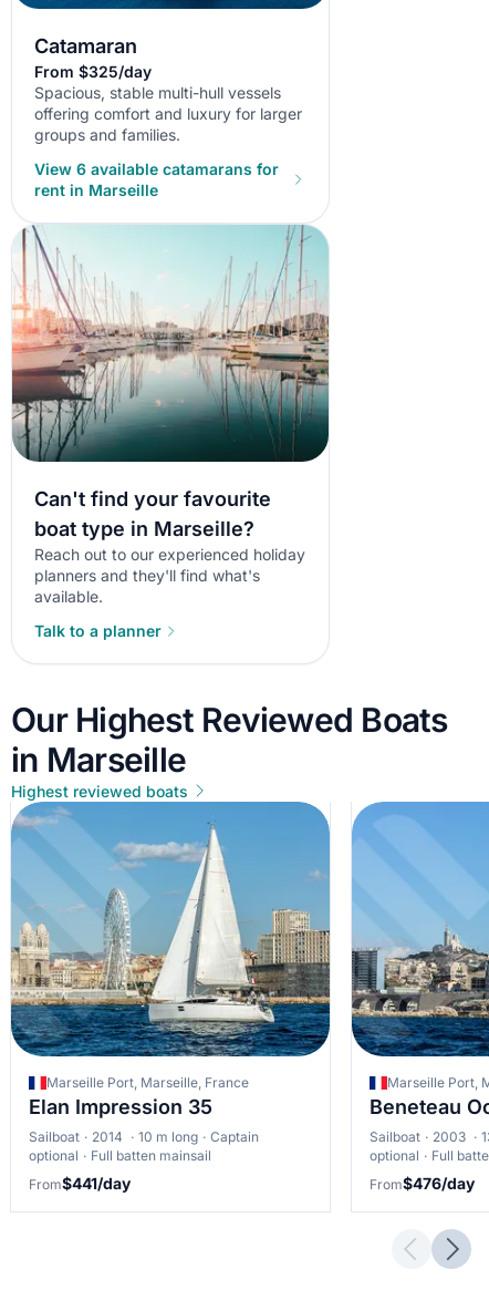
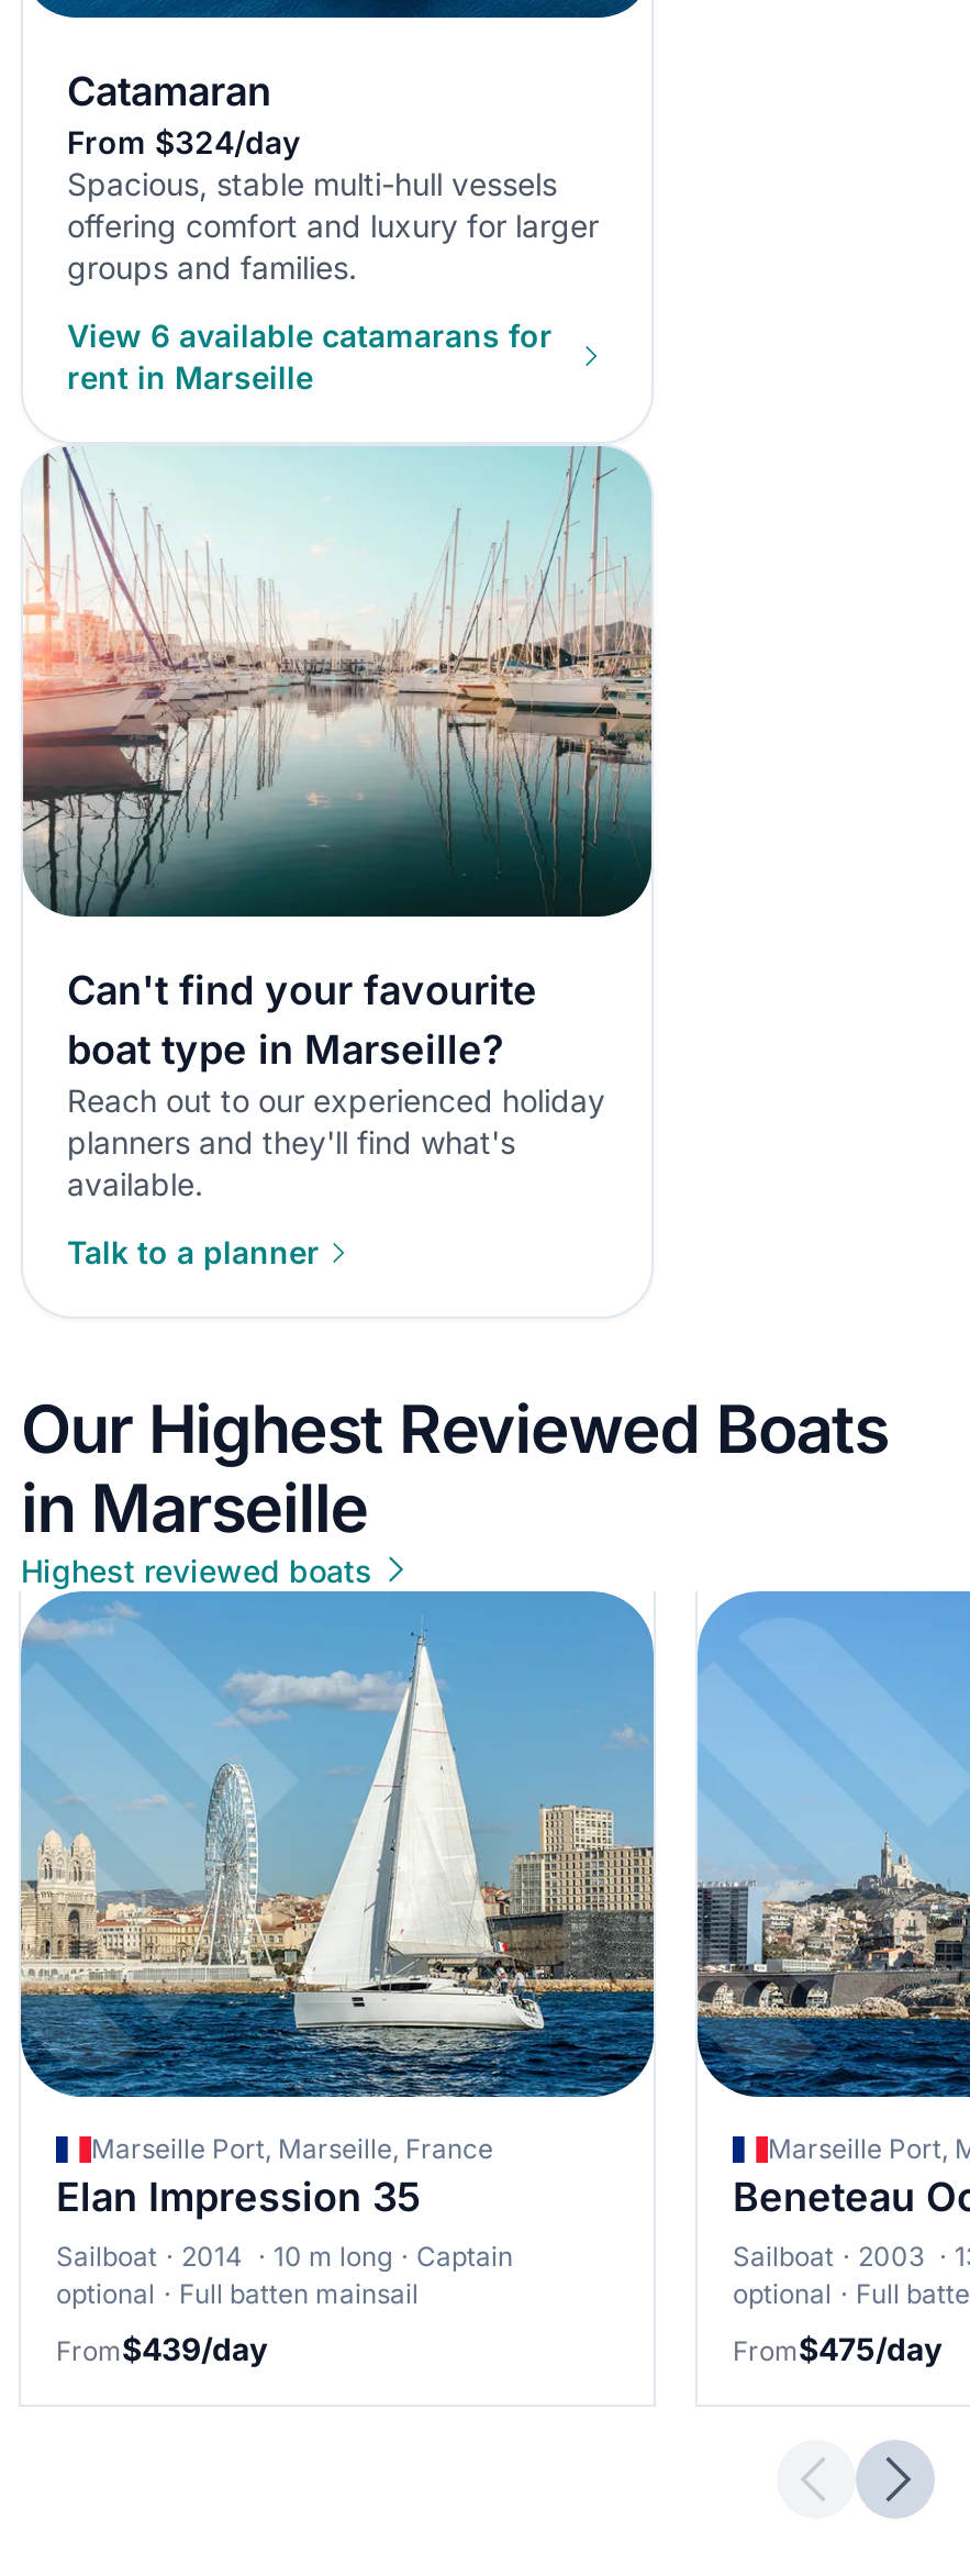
[34,61,152,80] From $325/day -> [67,122,300,159] From $324/day
[29,1174,131,1193] From$441/day -> [56,2331,267,2368] From$439/day
[370,1174,475,1193] From$476/day -> [733,2331,941,2368] From$475/day

